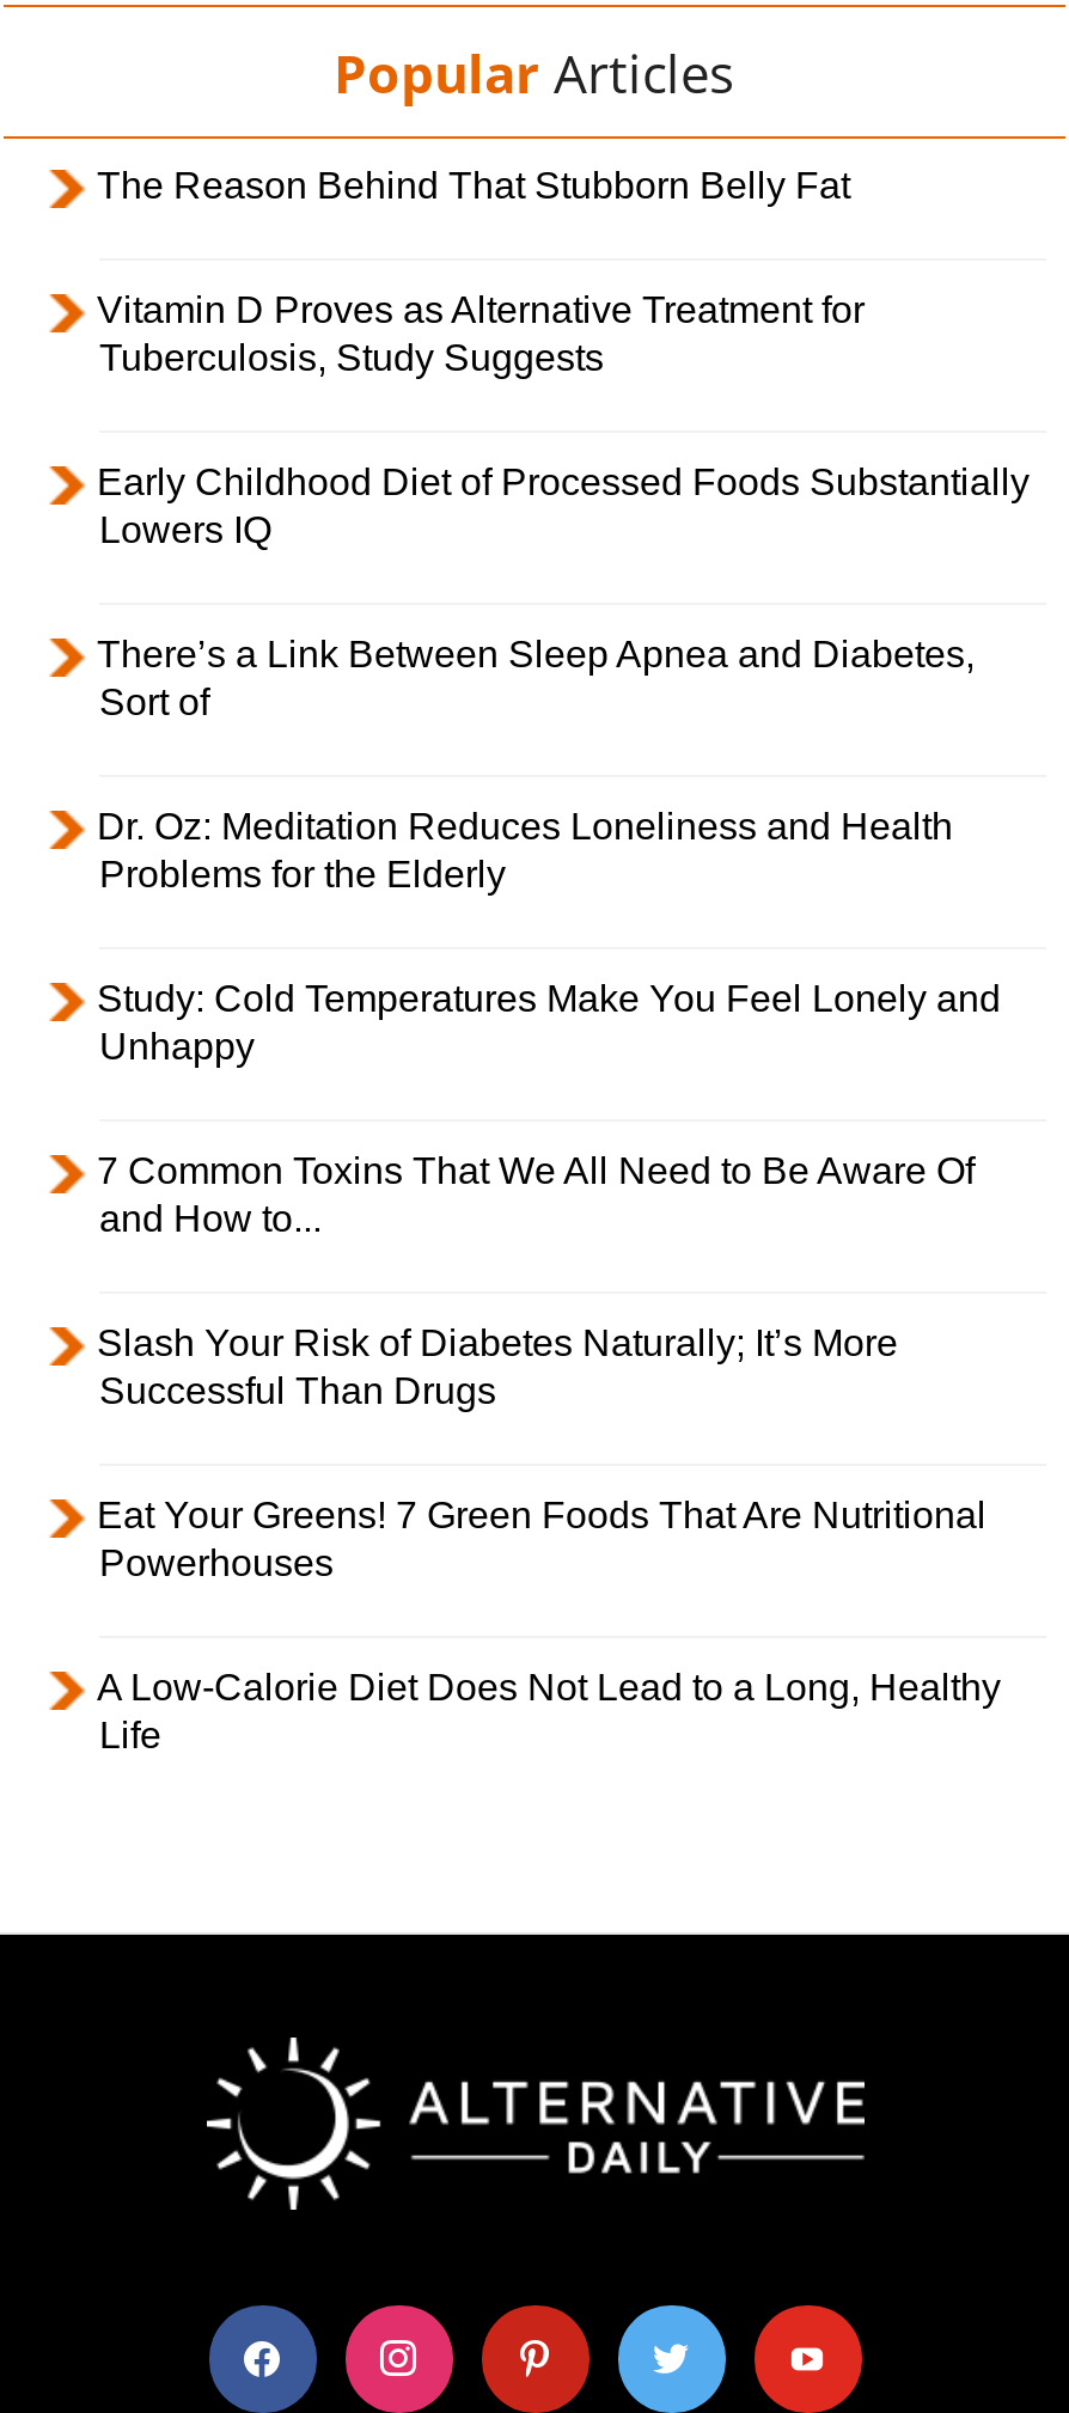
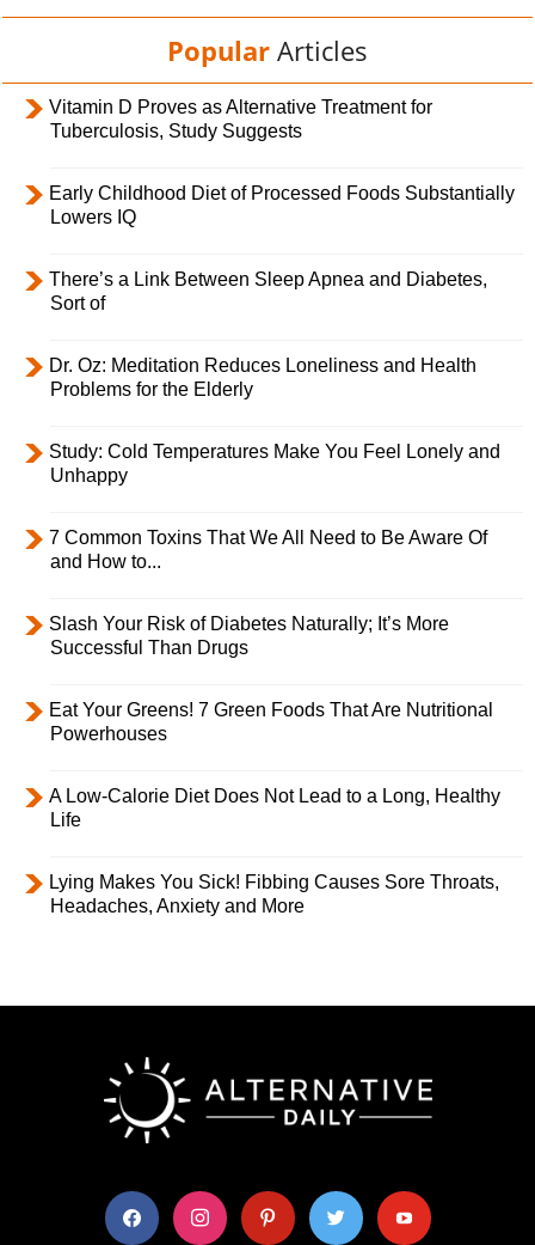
[97,165,850,205] The Reason Behind That Stubborn Belly Fat -> none
moved [97,289,1030,1755] -> [49,97,515,830]: Vitamin D Proves as Alternative Treatment for | Tuberculosis, Study Suggests | Early Childhood Diet of Processed Foods Substantially | ... | A Low-Calorie Diet Does Not Lead to a Long, Healthy | Life
none -> [49,872,499,916] Lying Makes You Sick! Fibbing Causes Sore Throats, | Headaches, Anxiety and More

